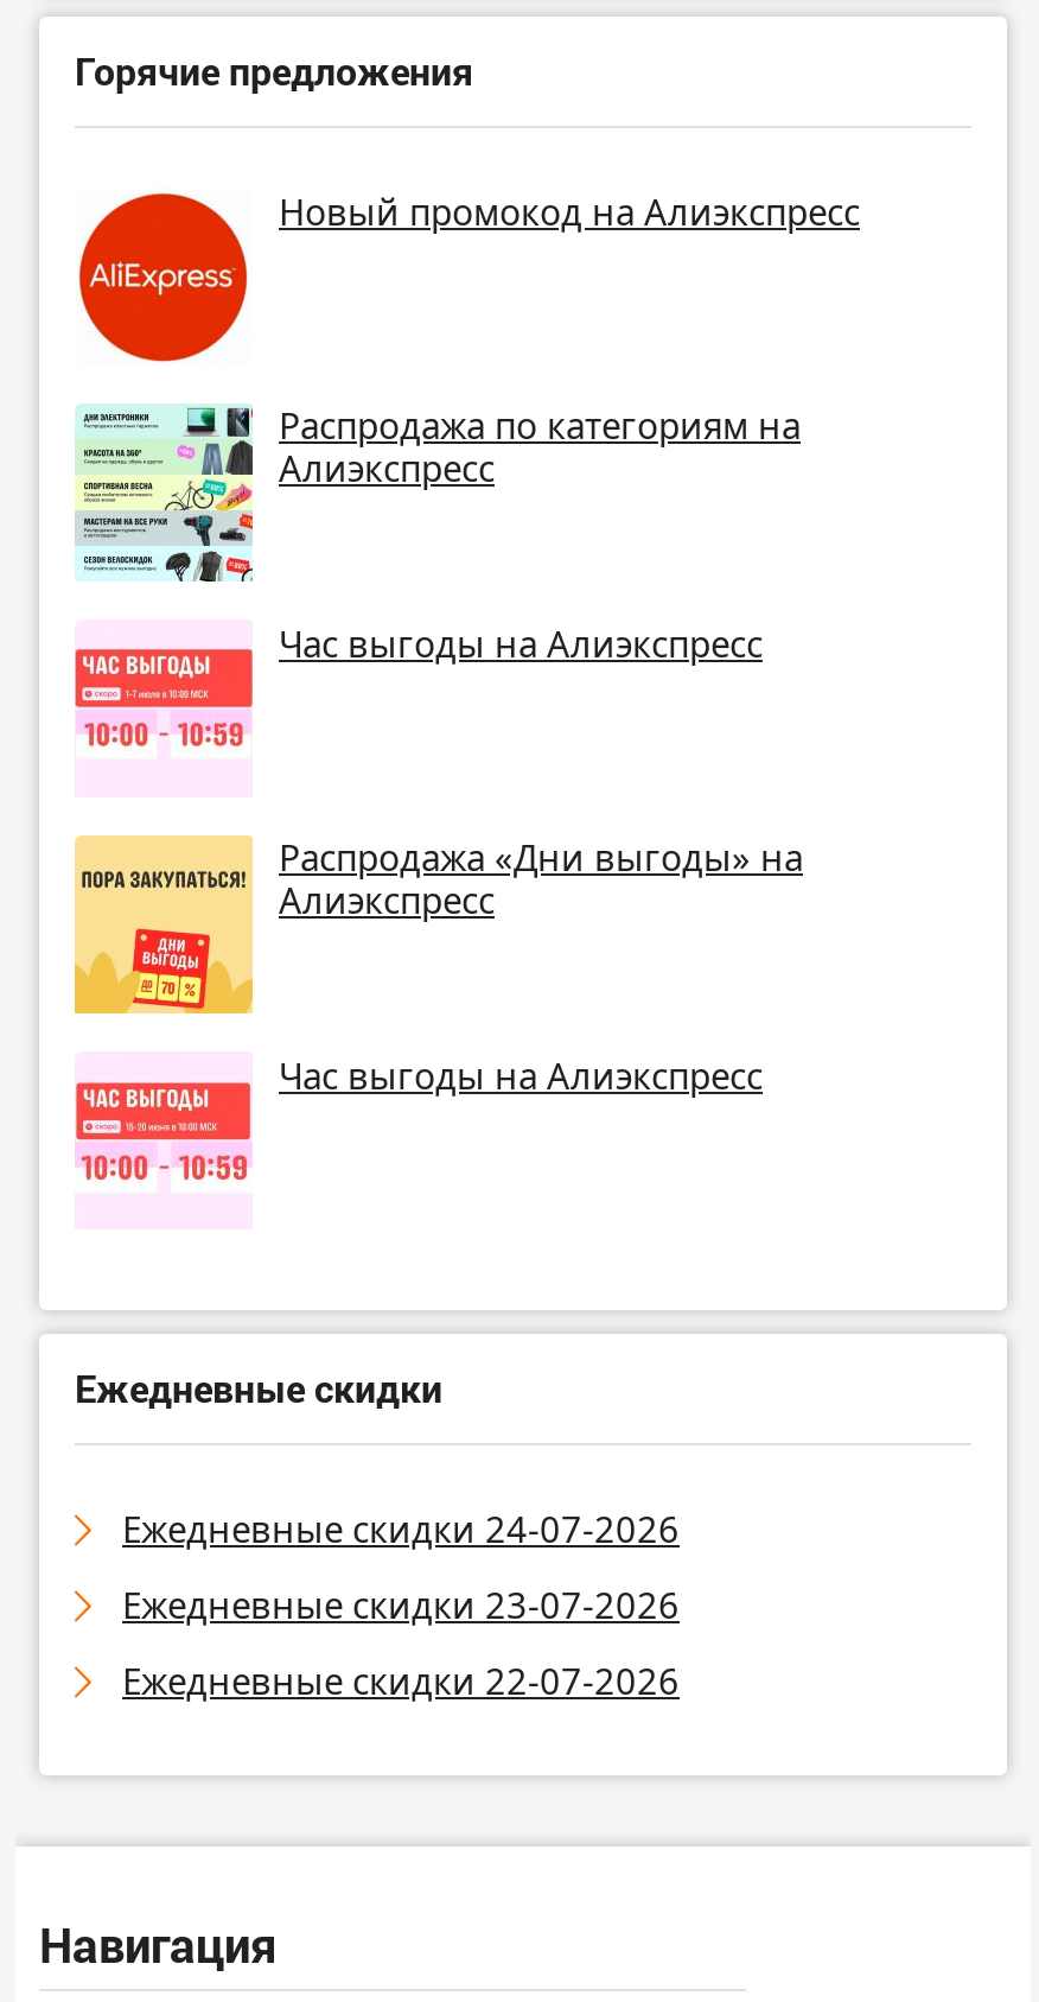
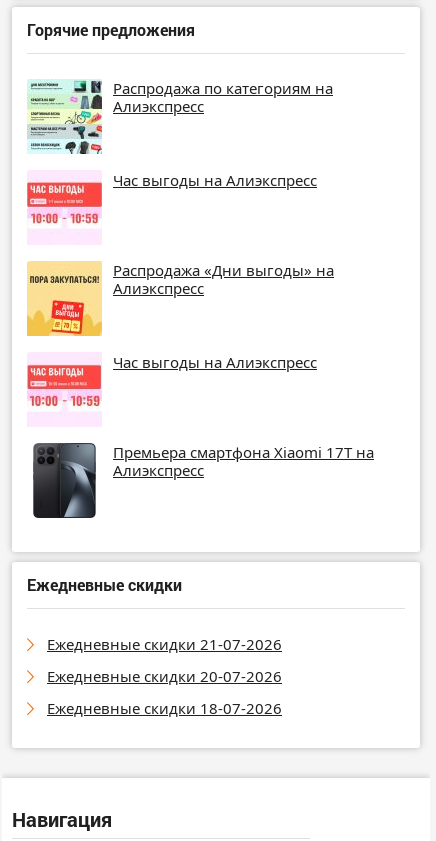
[77,188,860,363] [image] | Новый промокод на Алиэкспресс -> none
moved [75,401,803,1099] -> [27,78,334,372]: [image] | Распродажа по категориям на | Алиэкспресс | Час выгоды на Алиэкспресс | Распродажа «Дни выгоды» на | Алиэкспресс | Час выгоды на Алиэкспресс
moved [72,1078,255,1194] -> [26,363,103,412]: [image]
none -> [32,442,374,519] [image] | Премьера смартфона Xiaomi 17T на | Алиэкспресс
[122,1505,680,1552] Ежедневные скидки 24-07-2026 -> [47,634,282,654] Ежедневные скидки 21-07-2026
[122,1581,680,1628] Ежедневные скидки 23-07-2026 -> [47,666,282,686] Ежедневные скидки 20-07-2026
[122,1657,680,1704] Ежедневные скидки 22-07-2026 -> [47,698,282,718] Ежедневные скидки 18-07-2026

